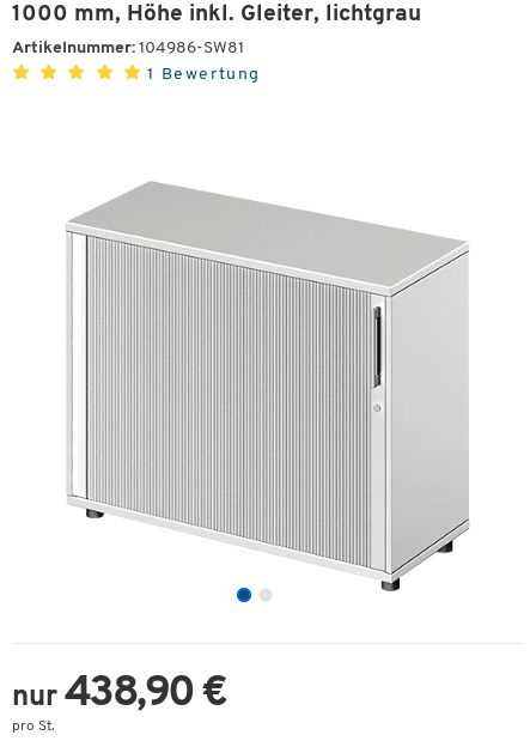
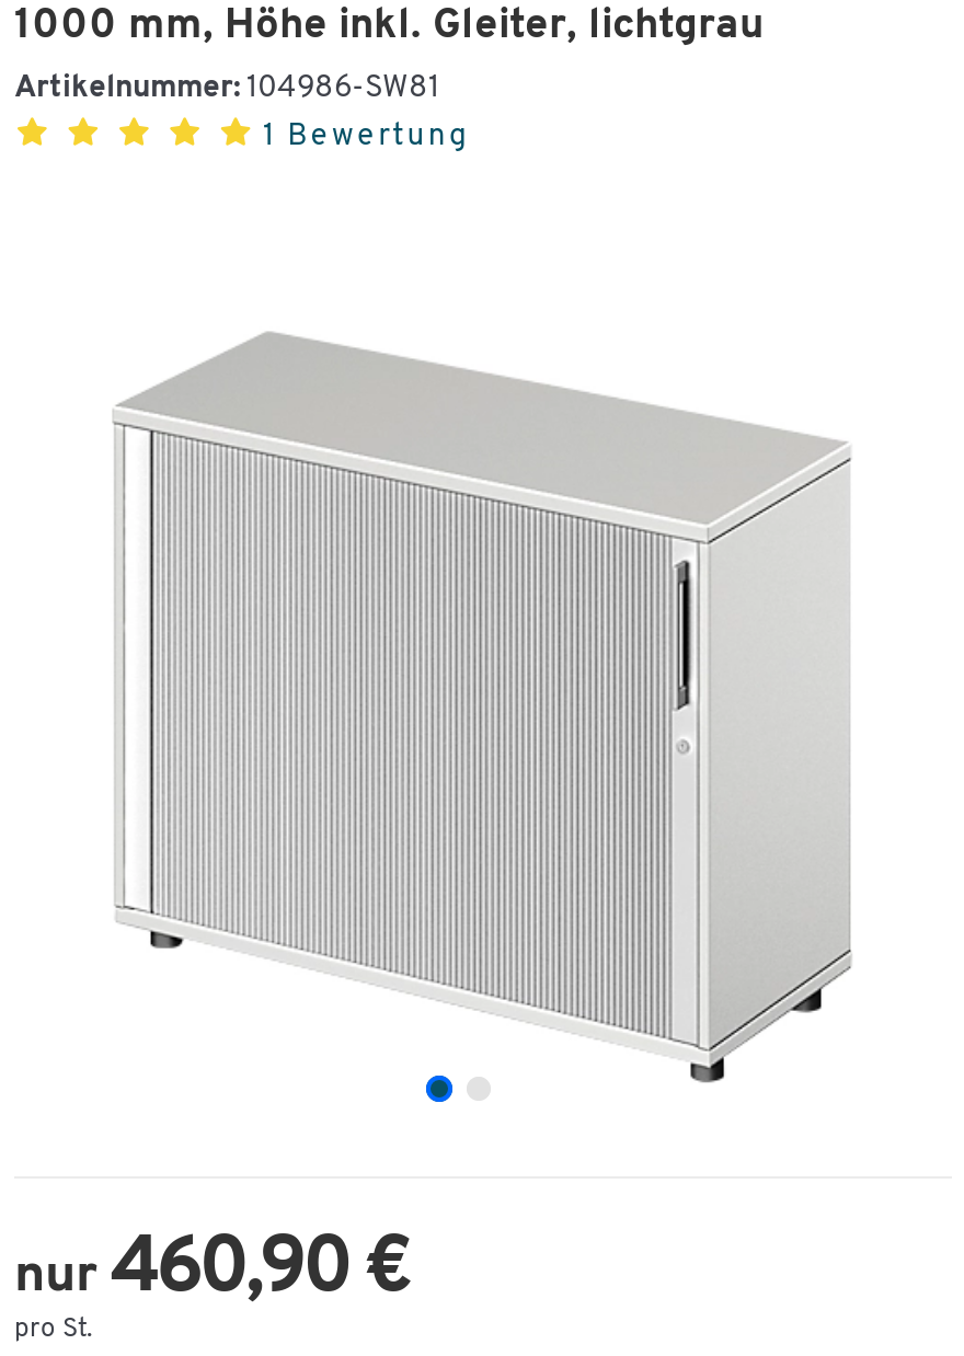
[12,673,226,716] nur 438,90 € -> [14,1231,408,1310] nur 460,90 €

